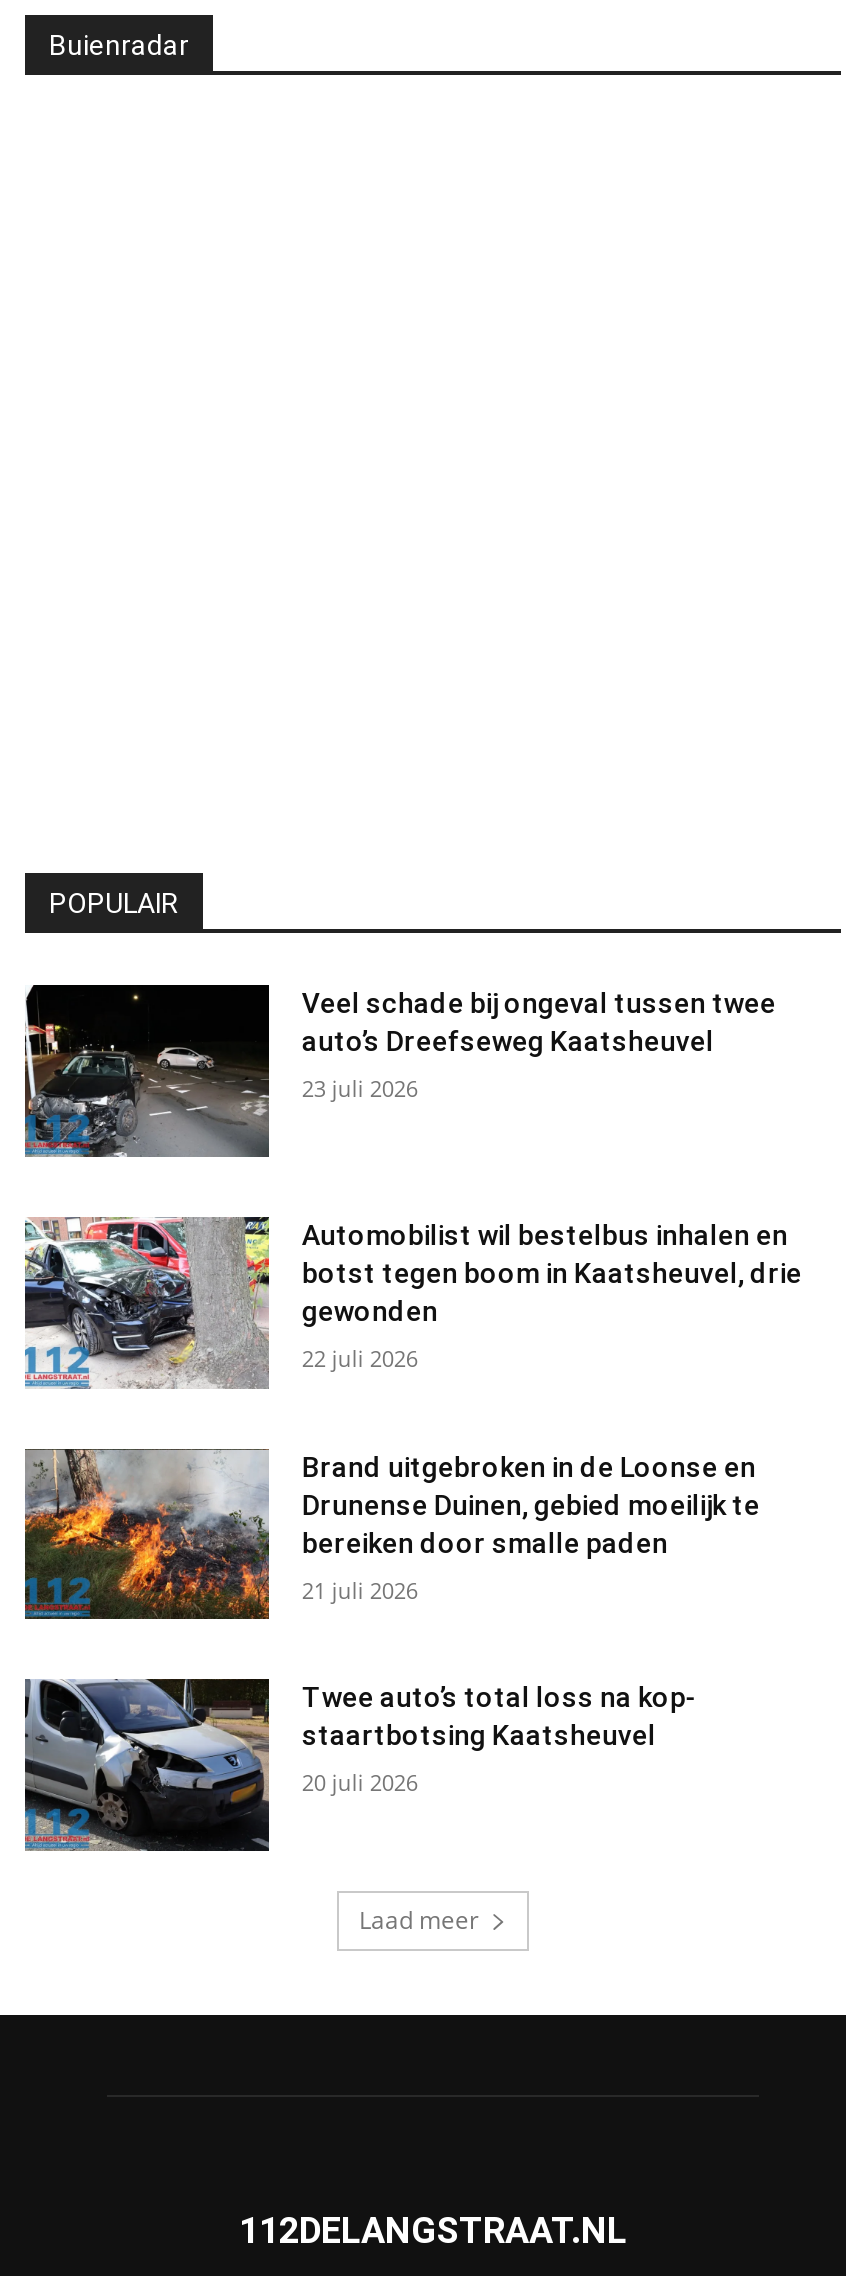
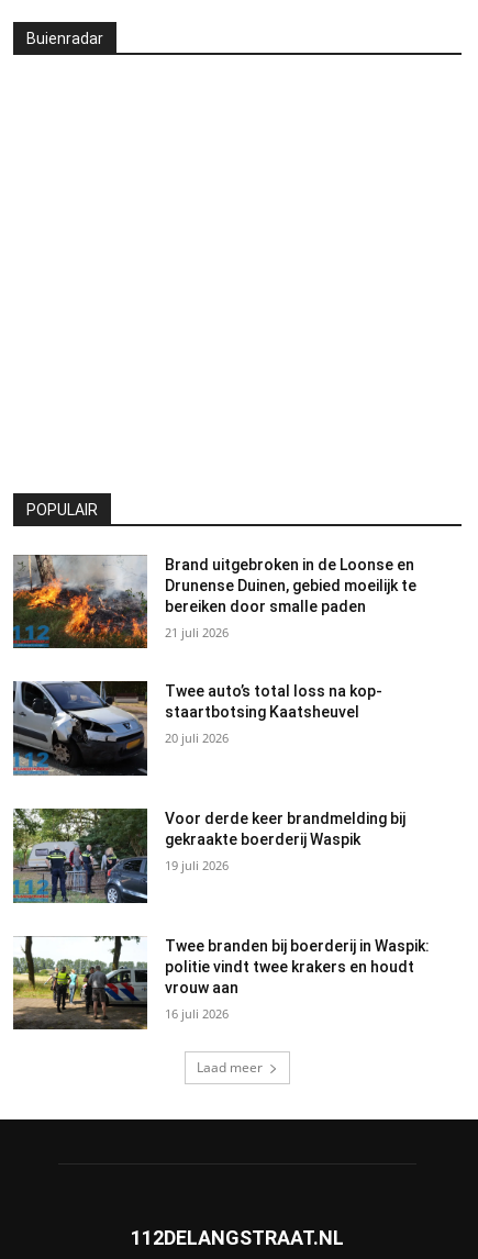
[25,984,776,1158] [image] | Veel schade bij ongeval tussen twee | auto’s Dreefseweg Kaatsheuvel | 23 juli 2026 -> none
[25,1216,802,1388] [image] | Automobilist wil bestelbus inhalen en | botst tegen boom in Kaatsheuvel, drie | gewonden | 22 juli 2026 -> none
moved [21,1446,760,1797] -> [11,554,417,746]: [image] | Brand uitgebroken in de Loonse en | Drunense Duinen, gebied moeilijk te | bereiken door smalle paden | 21 juli 2026 | Twee auto’s total loss na kop- | staartbotsing Kaatsheuvel | 20 juli 2026
none -> [12,809,406,904] [image] | Voor derde keer brandmelding bij | gekraakte boerderij Waspik | 19 juli 2026
none -> [12,935,430,1030] [image] | Twee branden bij boerderij in Waspik: | politie vindt twee krakers en houdt | vrouw aan | 16 juli 2026

